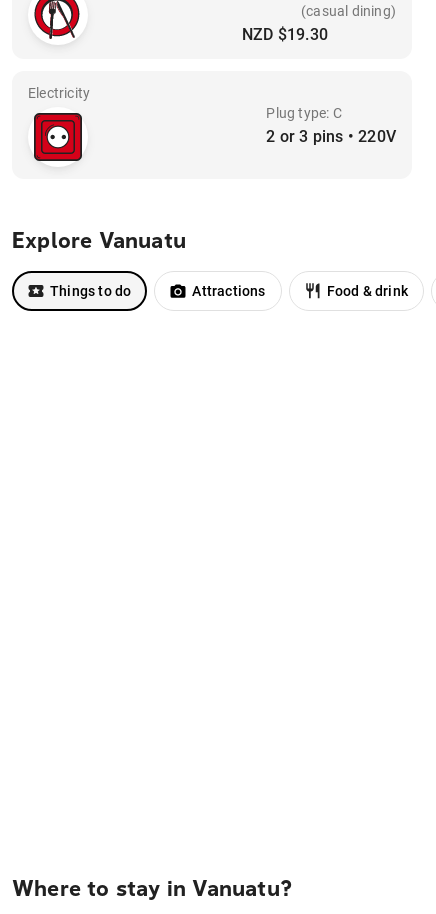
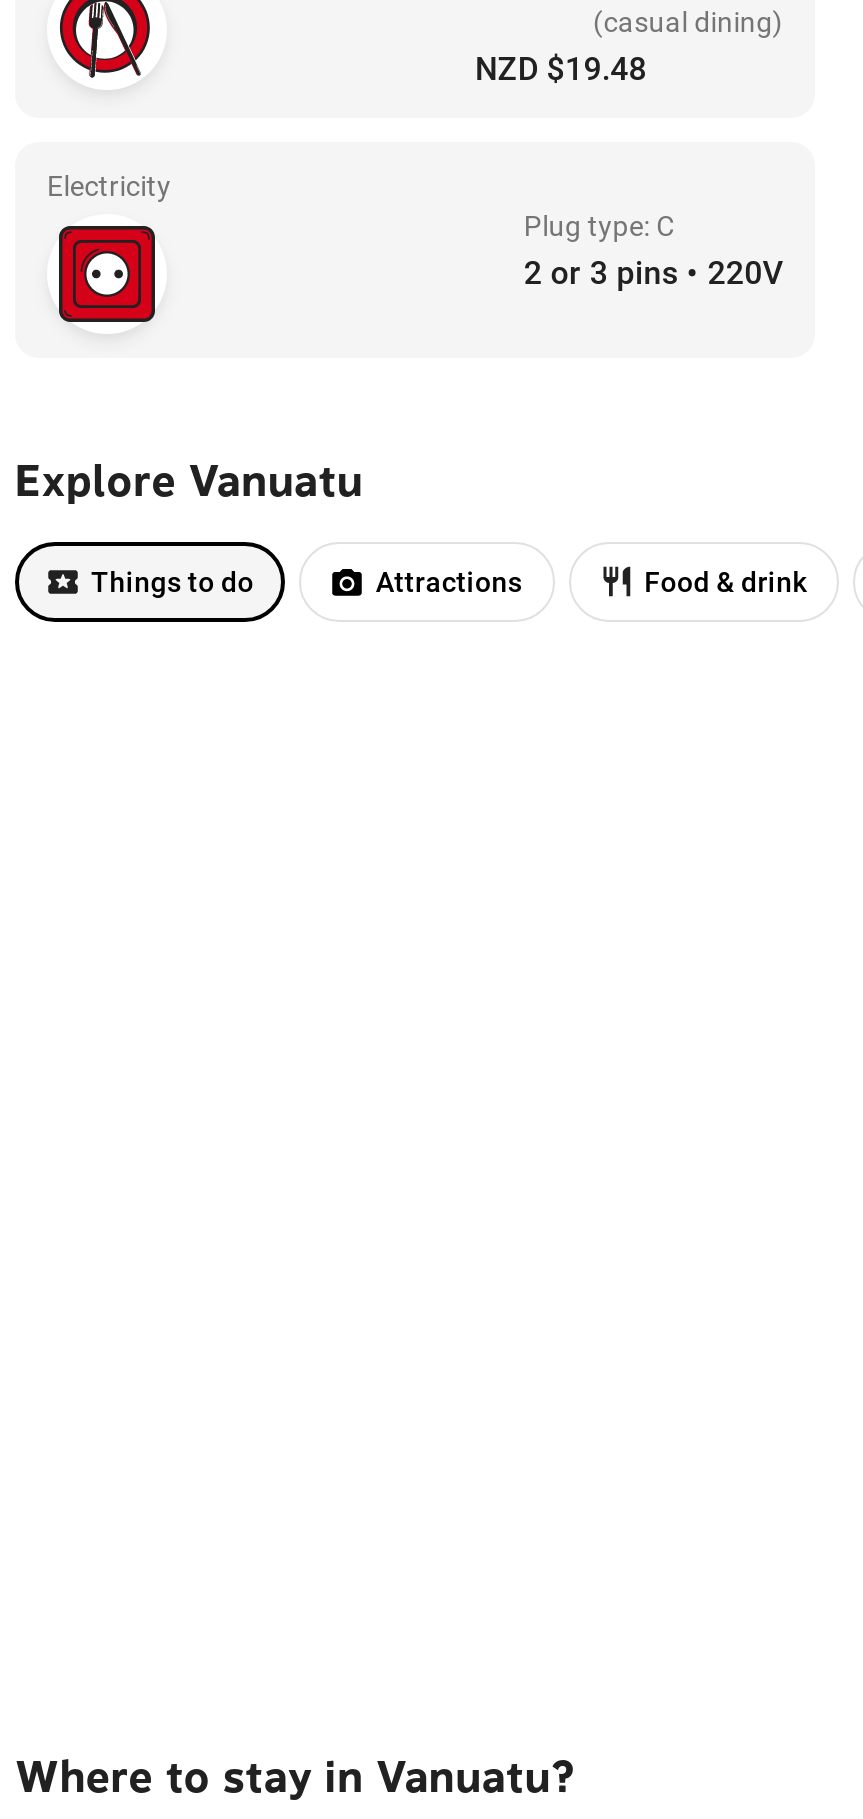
[242,25,328,44] NZD $19.30 -> [475,50,647,88] NZD $19.48

